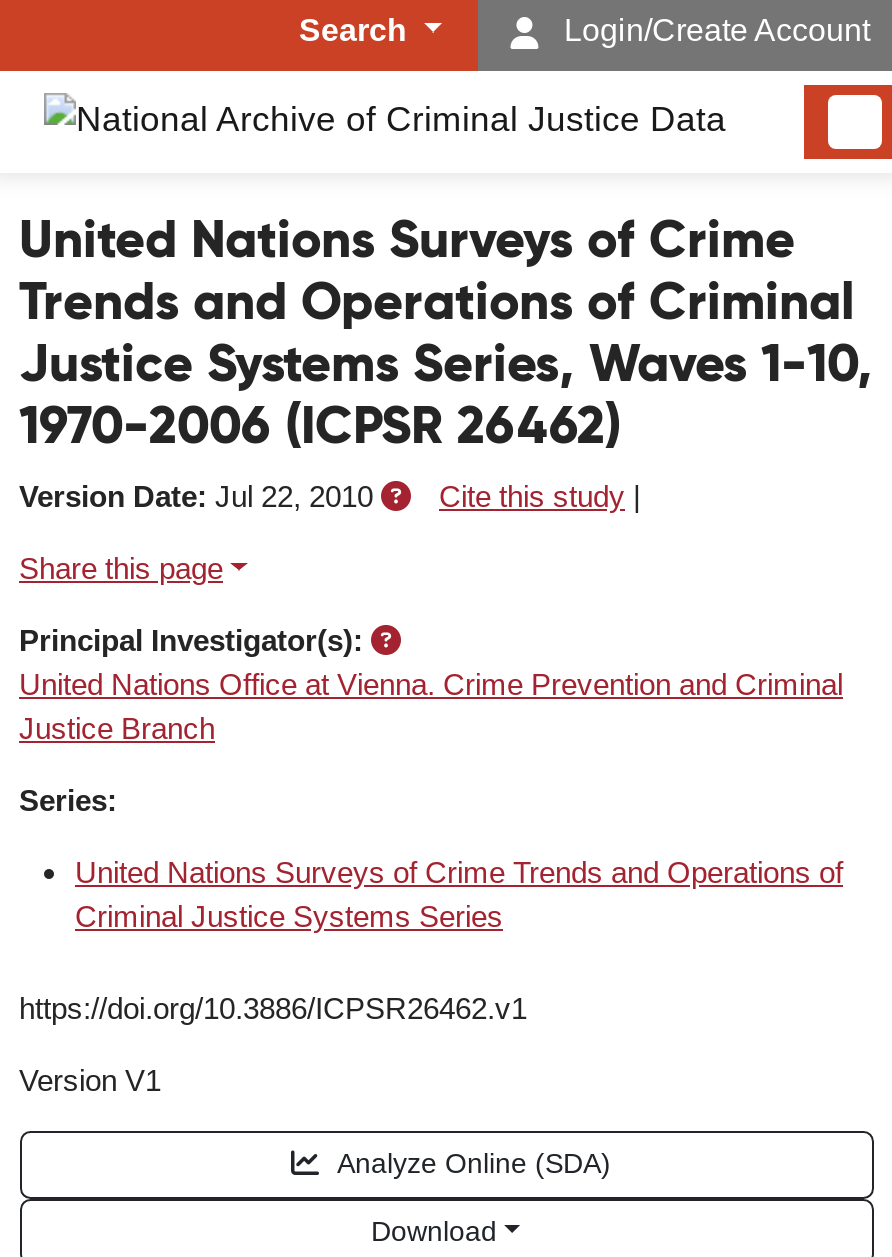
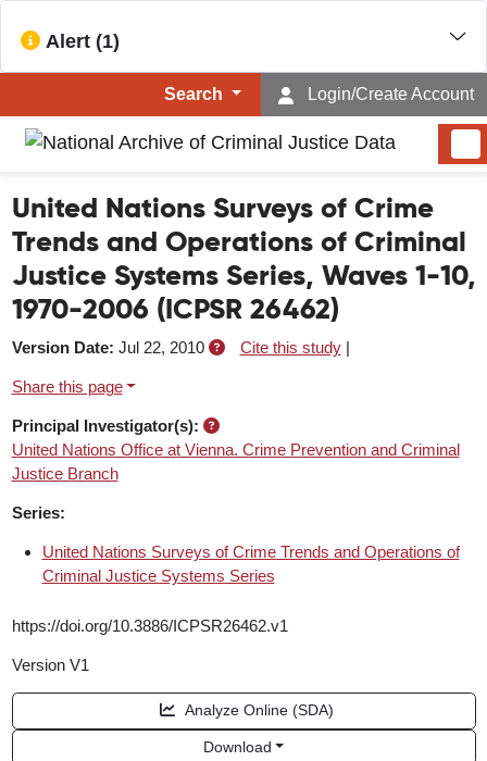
none -> [40,30,119,52] Alert (1)

